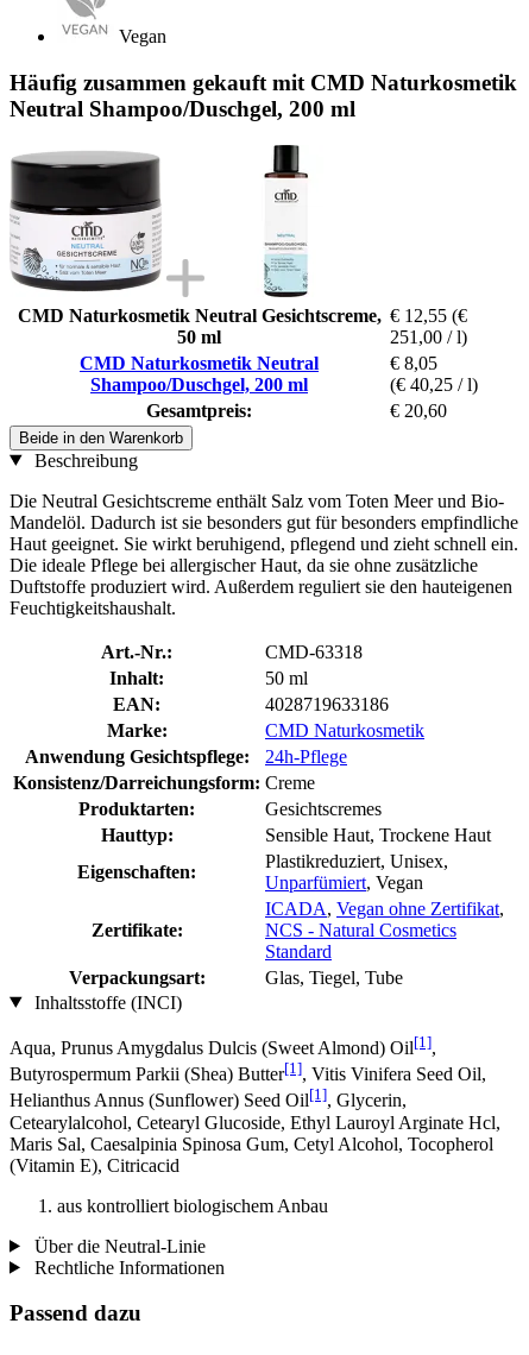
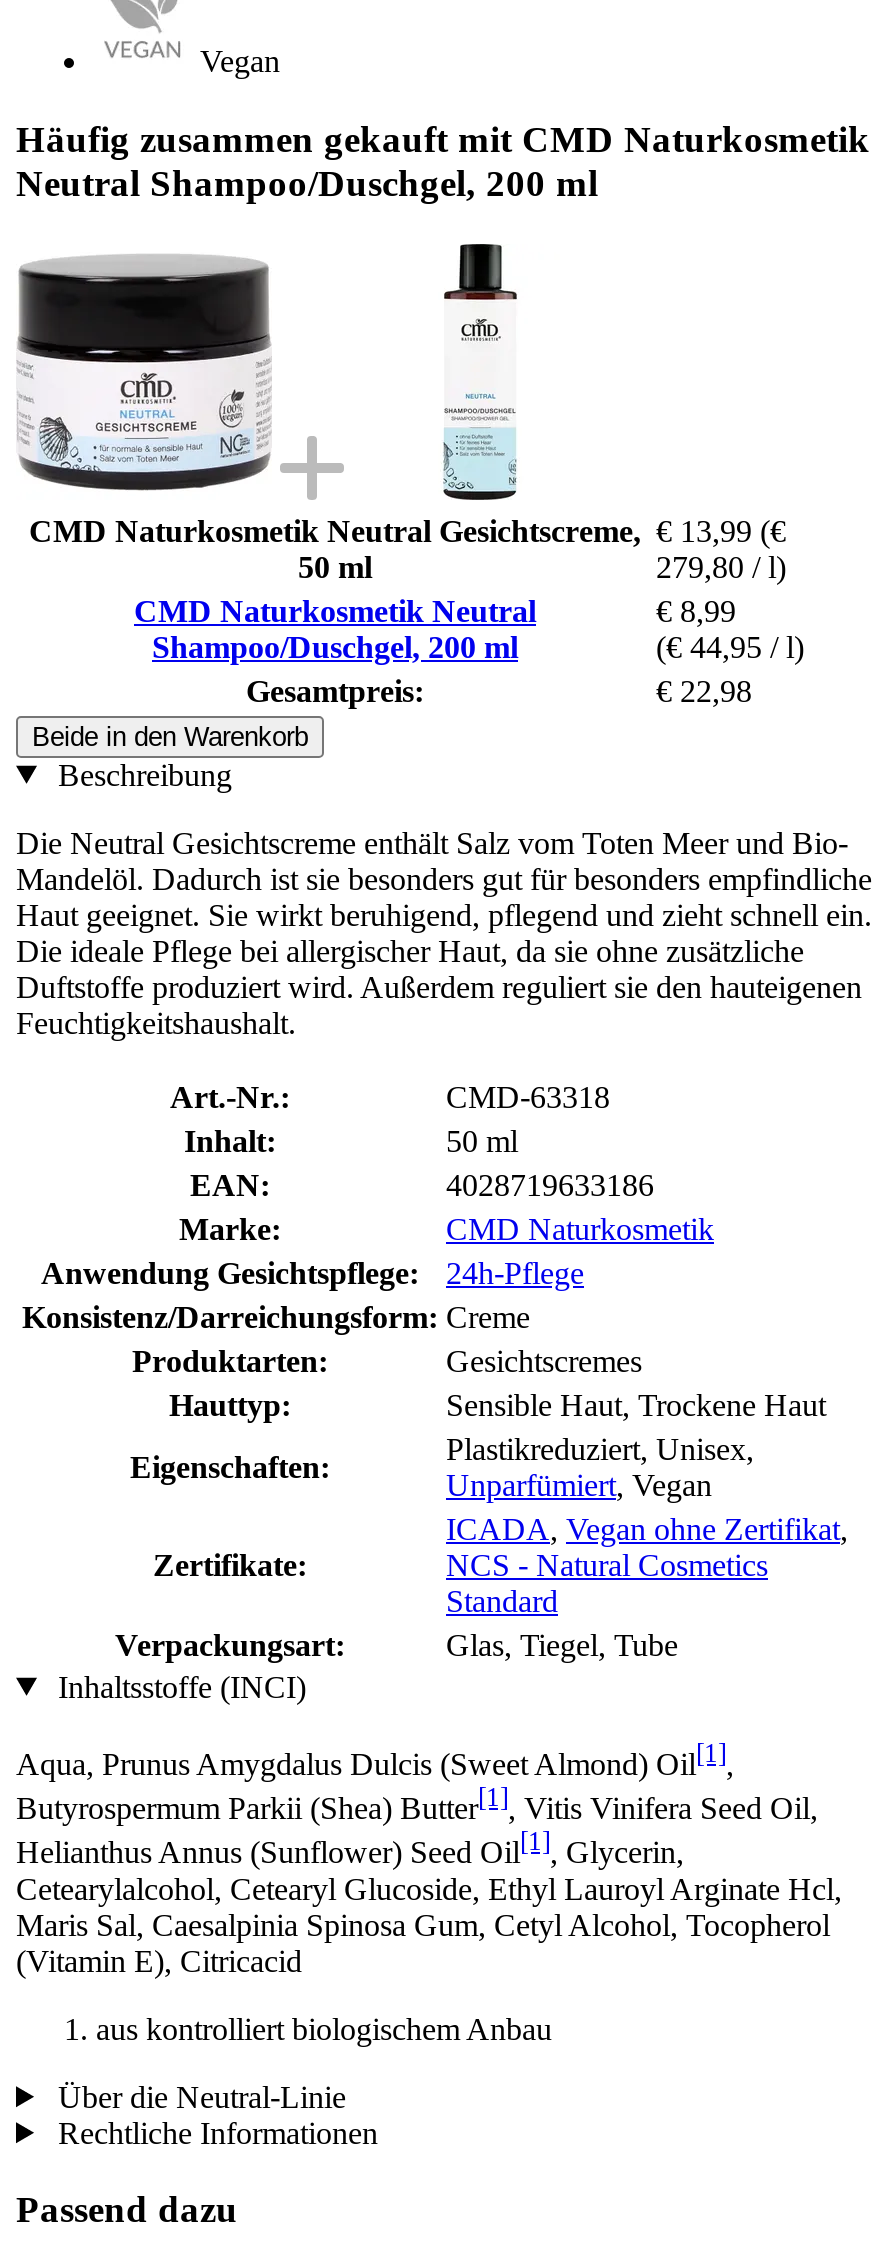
[17,305,467,325] CMD Naturkosmetik Neutral Gesichtscreme, € 12,55 (€ -> [29,513,786,547] CMD Naturkosmetik Neutral Gesichtscreme, € 13,99 (€
[390,327,467,347] 251,00 / l) -> [656,549,786,583] 279,80 / l)
[390,353,437,373] € 8,05 -> [656,593,736,627] € 8,99
[390,374,478,394] (€ 40,25 / l) -> [656,629,804,663] (€ 44,95 / l)
[390,400,447,420] € 20,60 -> [656,673,752,707] € 22,98

